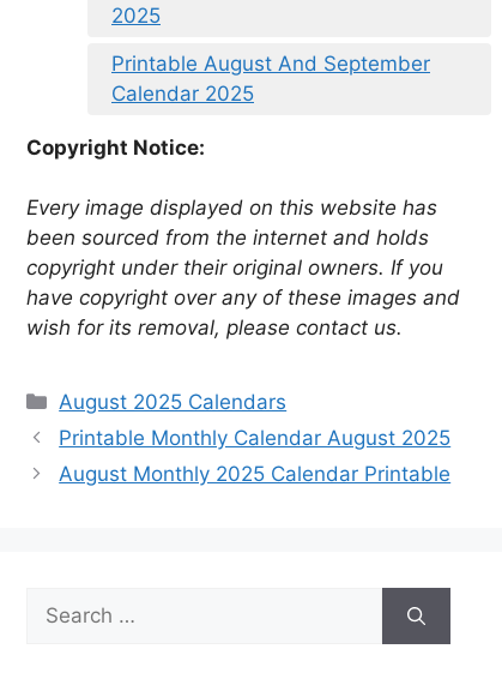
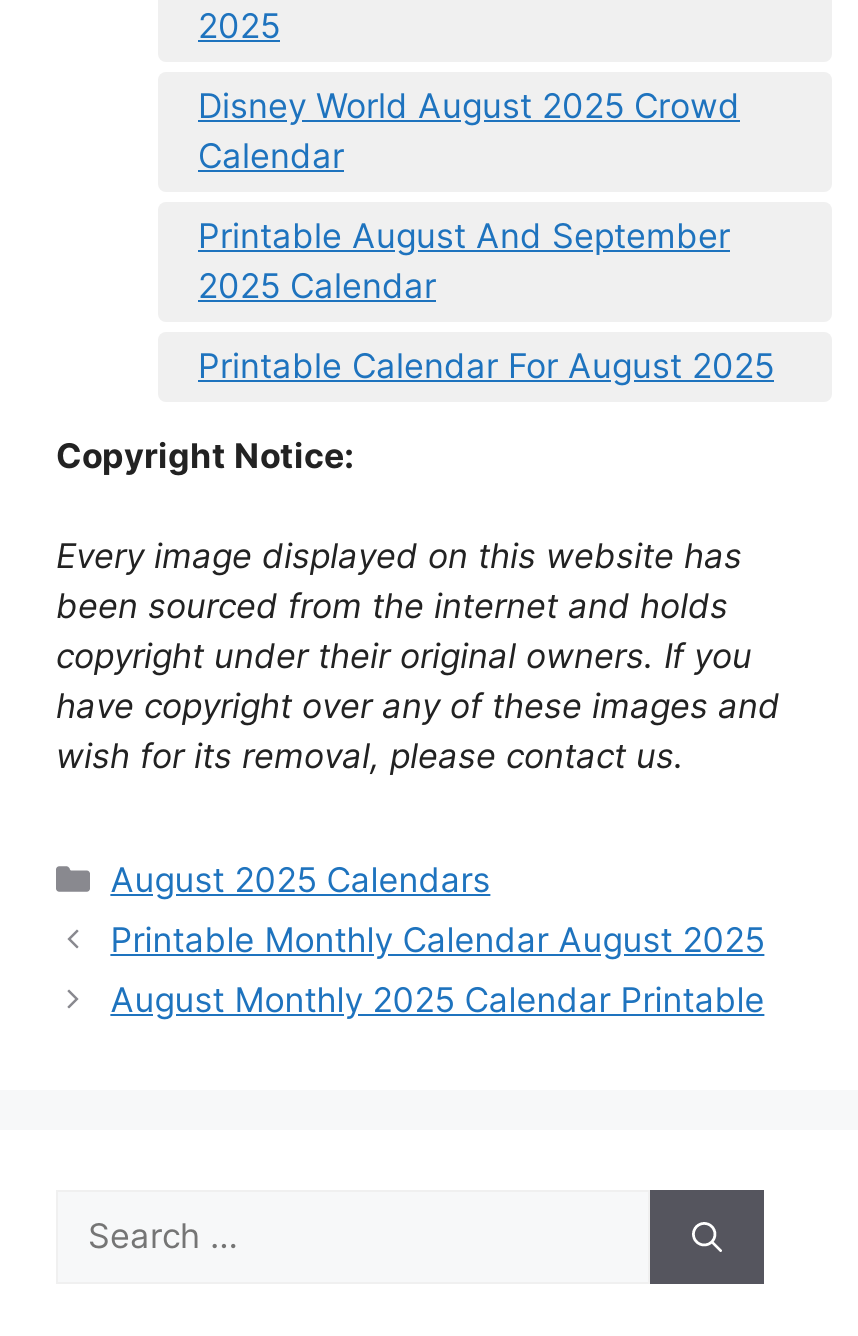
none -> [198,86,740,176] Disney World August 2025 Crowd | Calendar
[111,81,254,105] Calendar 2025 -> [198,266,774,386] 2025 Calendar | Printable Calendar For August 2025

